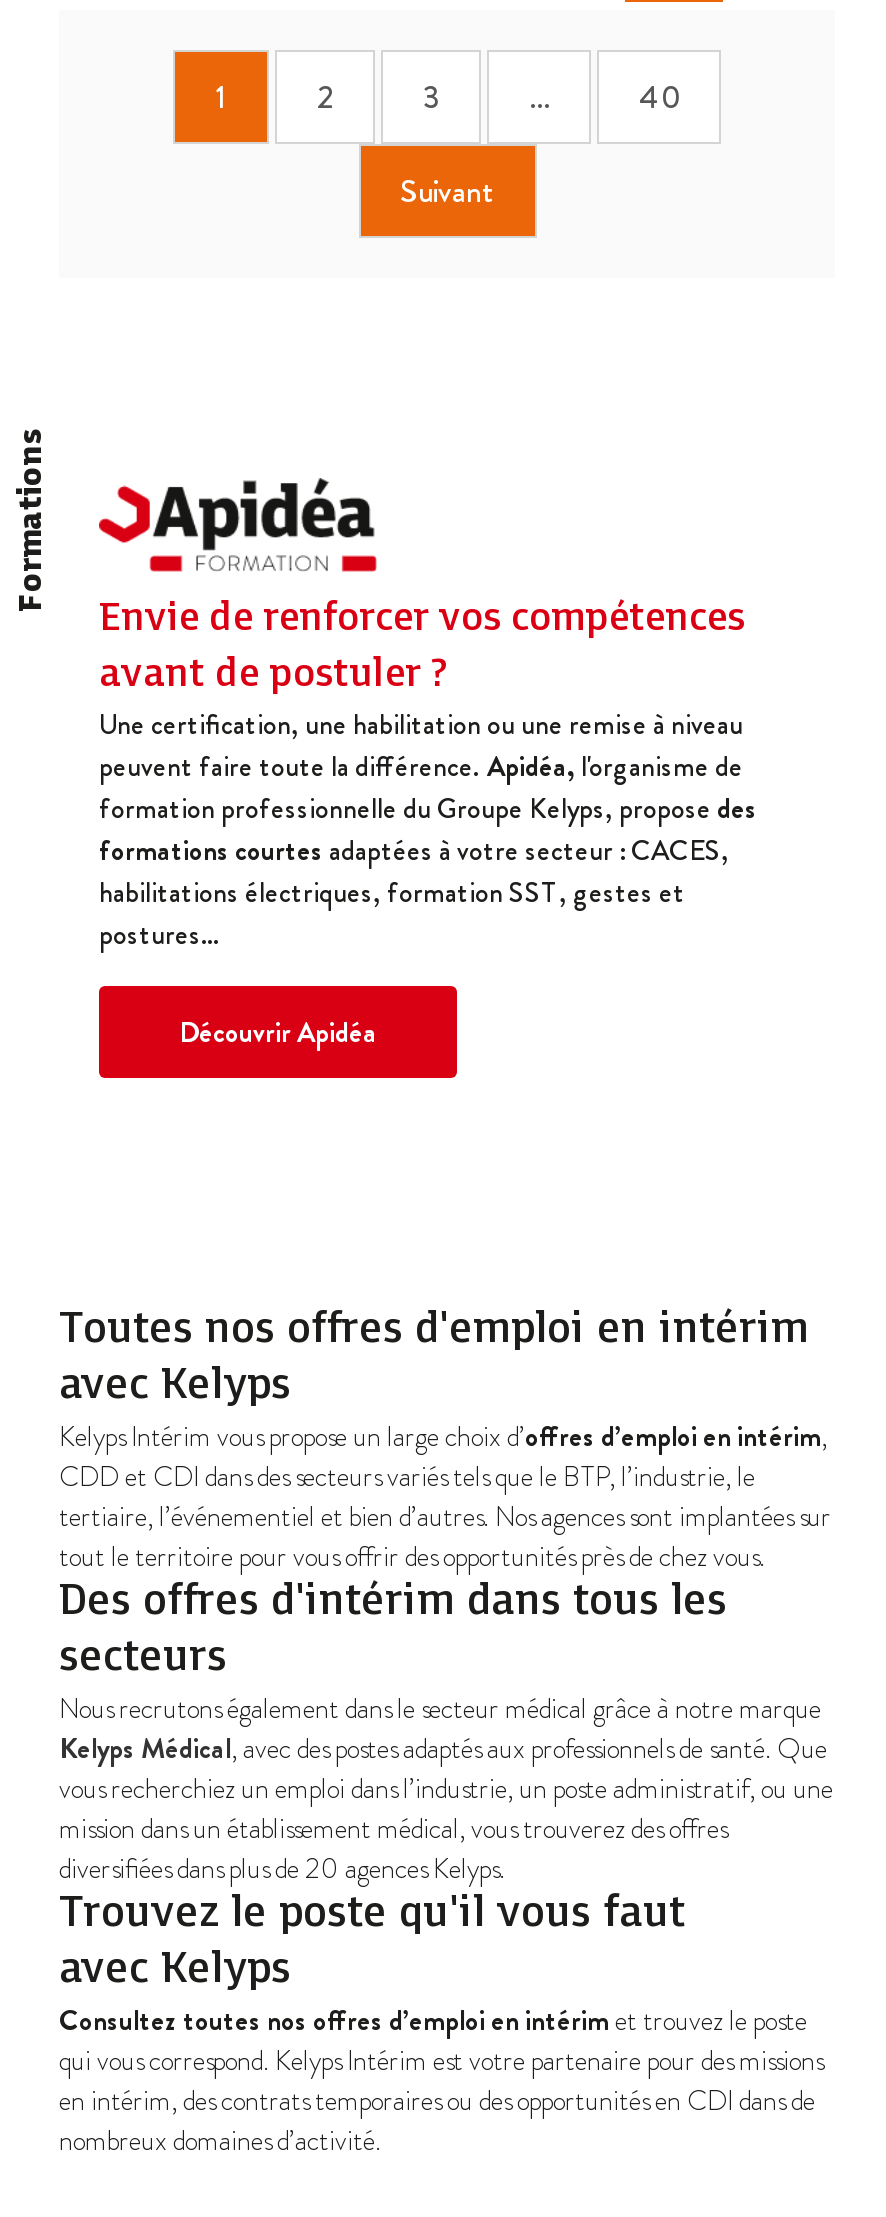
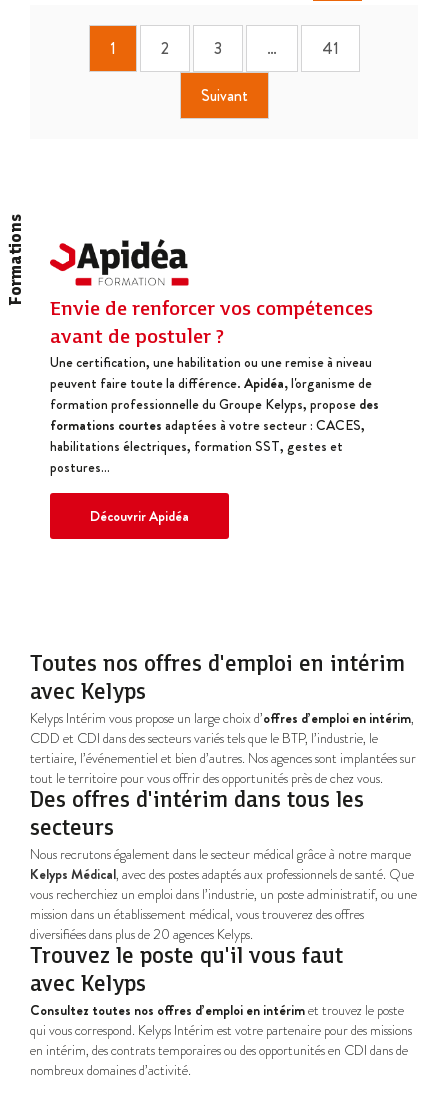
[639,73,679,119] 40 -> [321,37,338,60] 41

